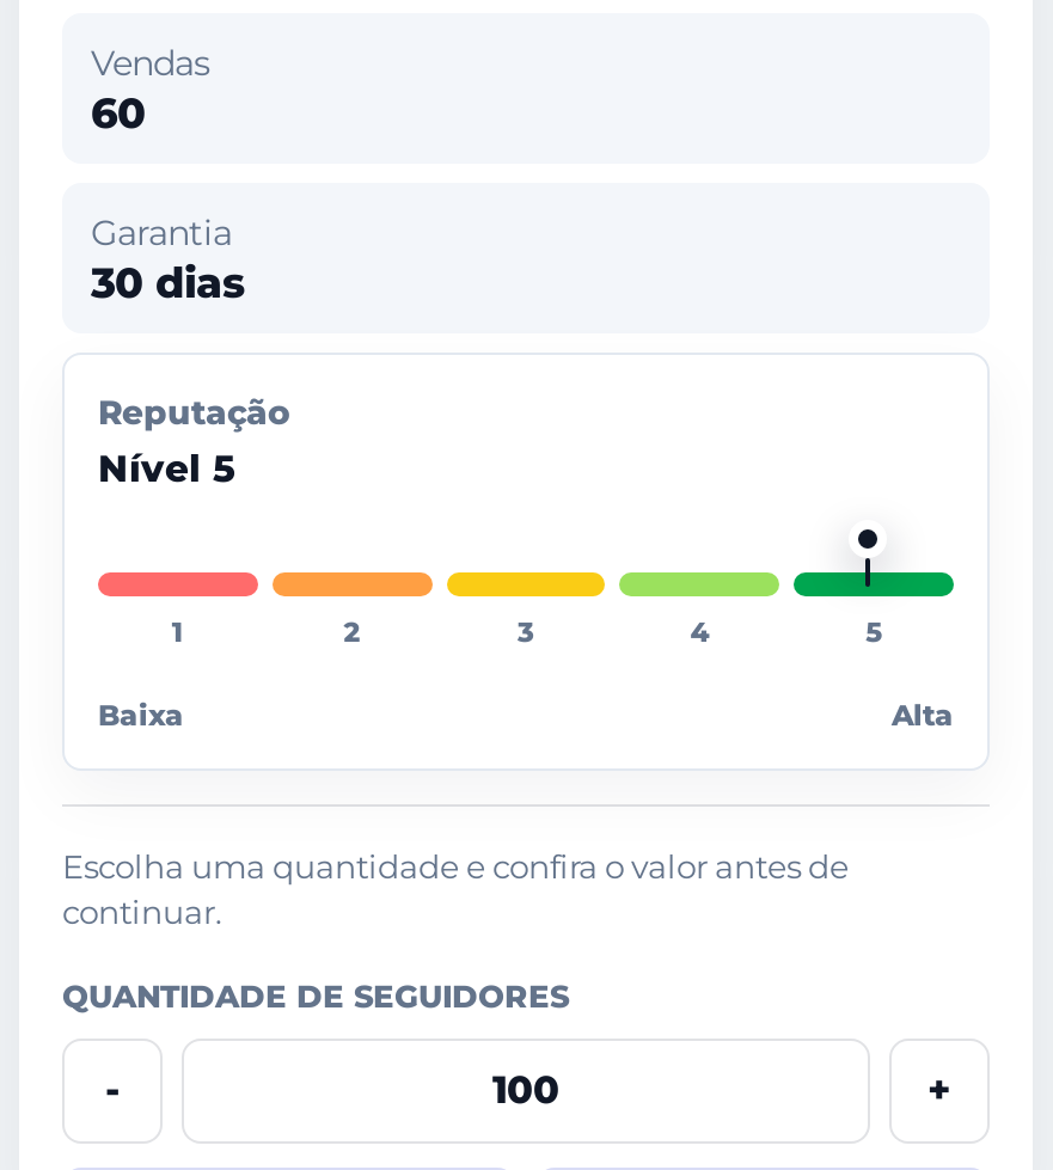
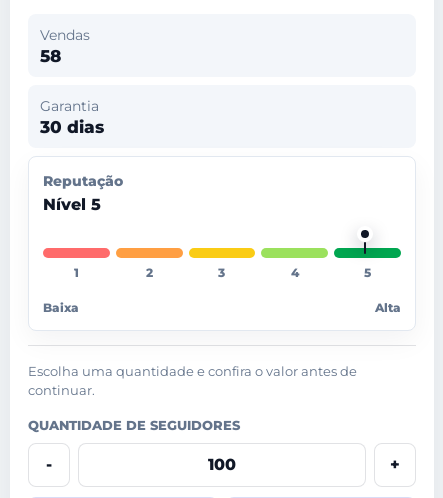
[91,87,146,137] 60 -> [40,45,61,66] 58

